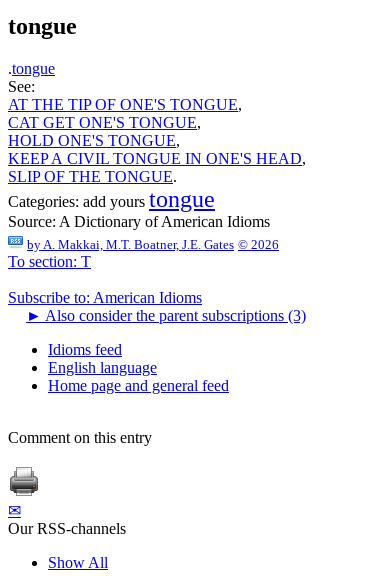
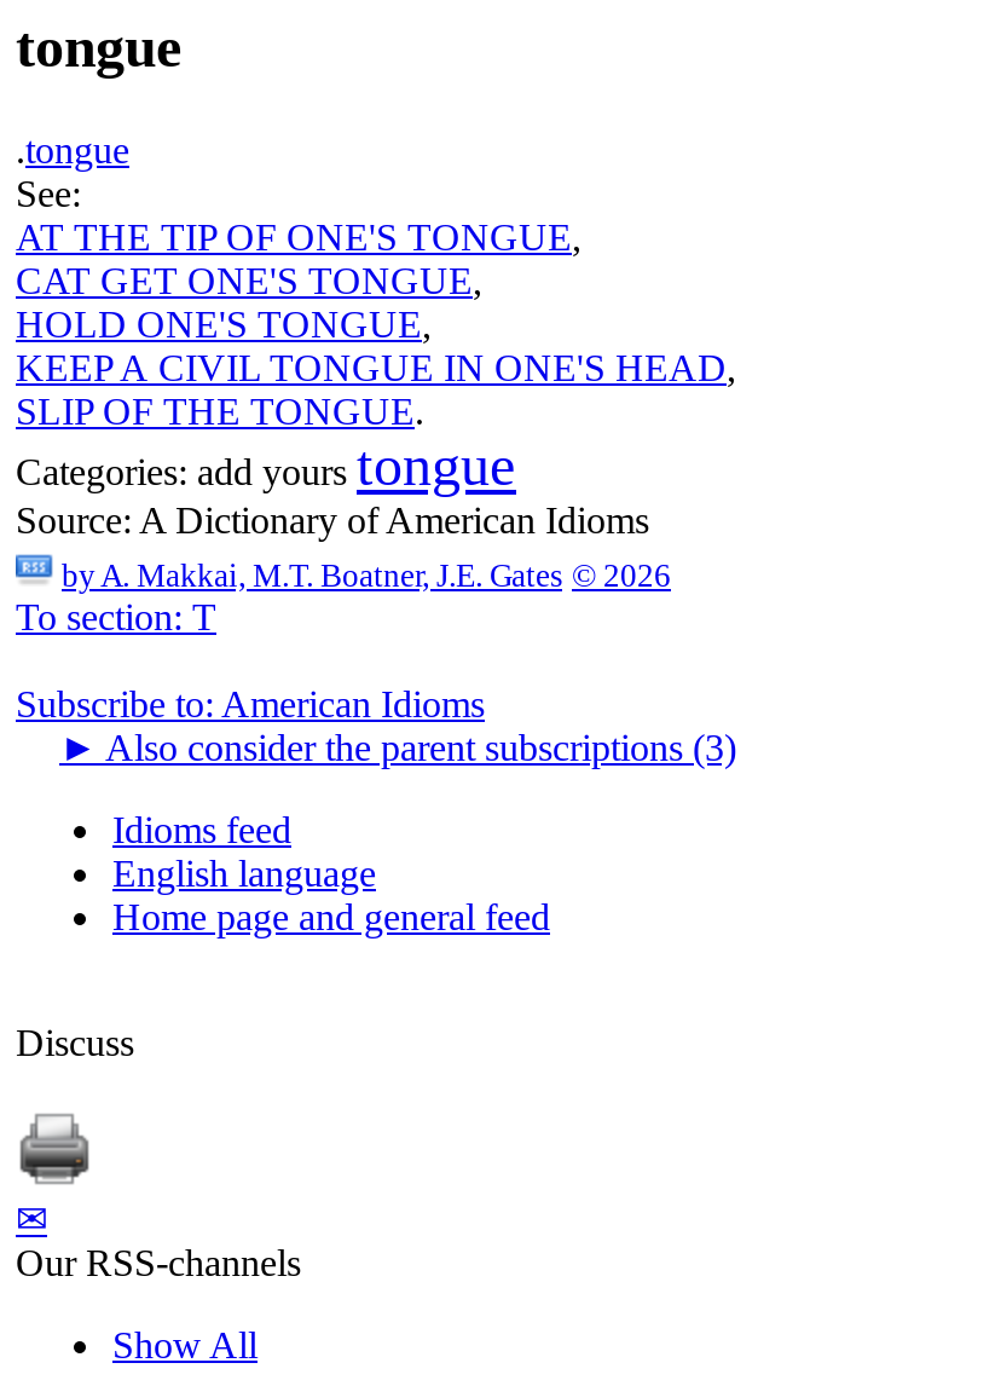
[8,429,152,446] Comment on this entry -> [16,1021,134,1063] Discuss

